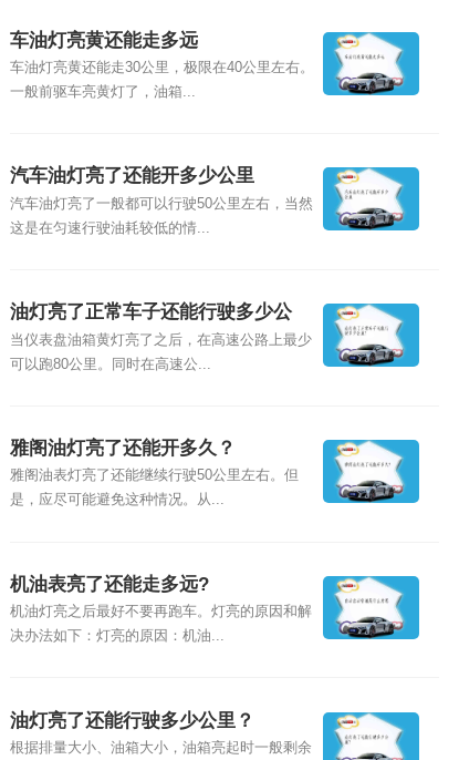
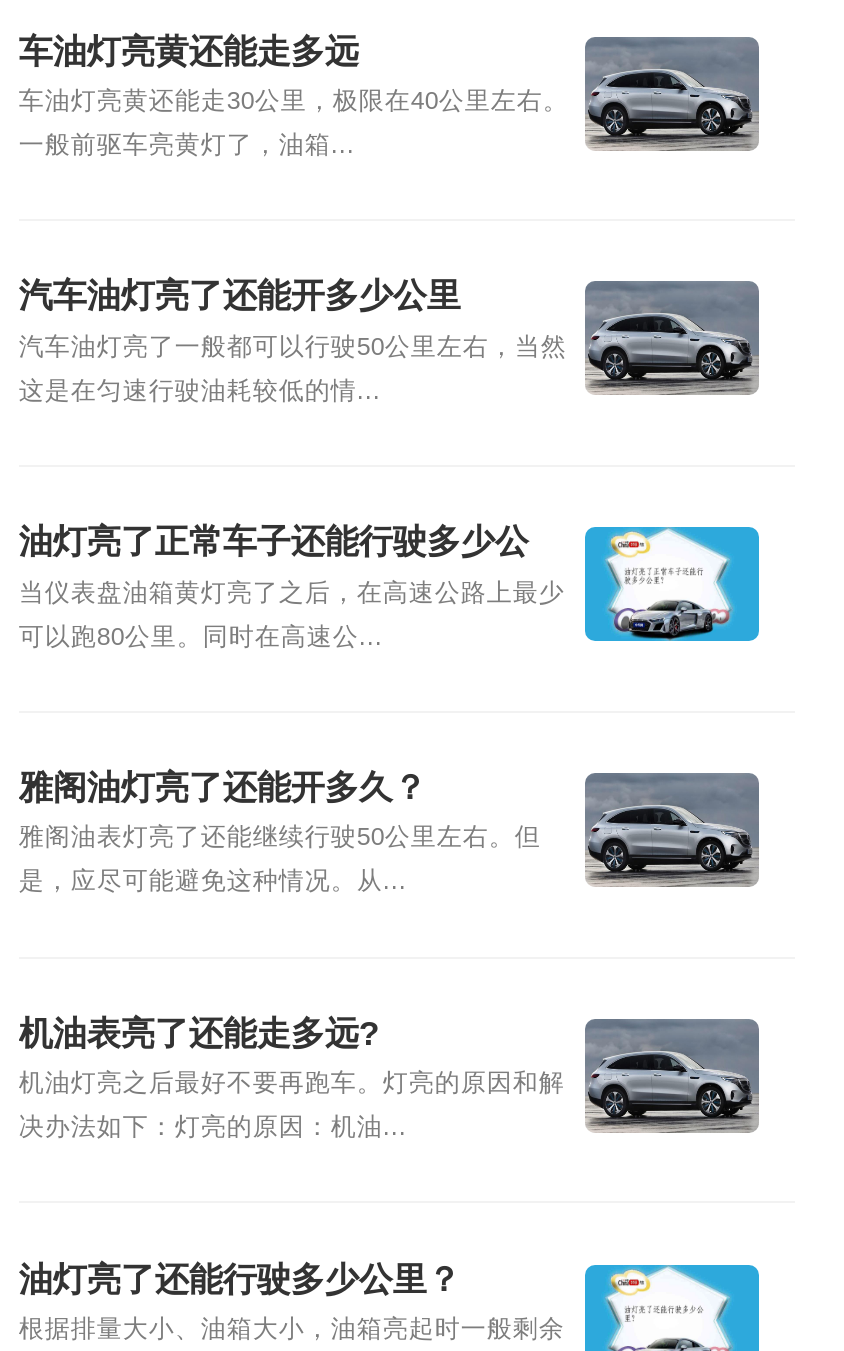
[322,31,420,96] [image] -> [583,37,761,153] [image]
[322,166,420,232] [image] -> [583,281,761,397] [image]
[322,439,420,504] [image] -> [583,773,761,889] [image]
[322,575,420,640] [image] -> [583,1019,761,1135] [image]

